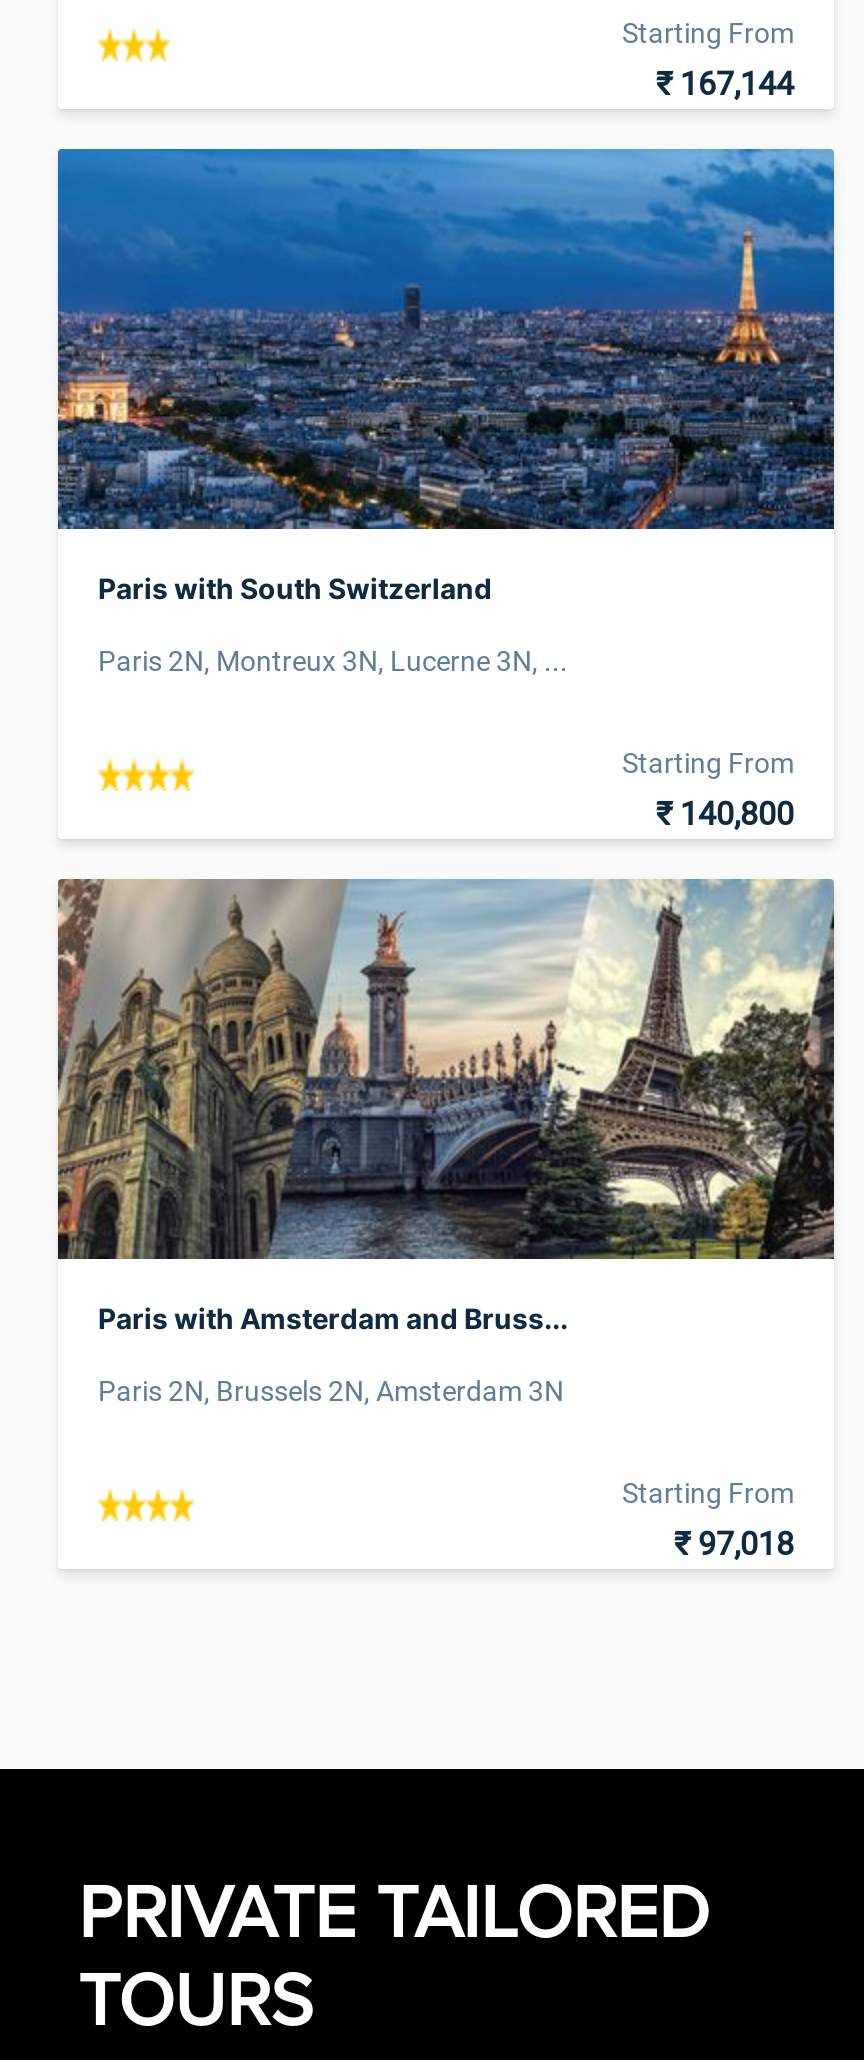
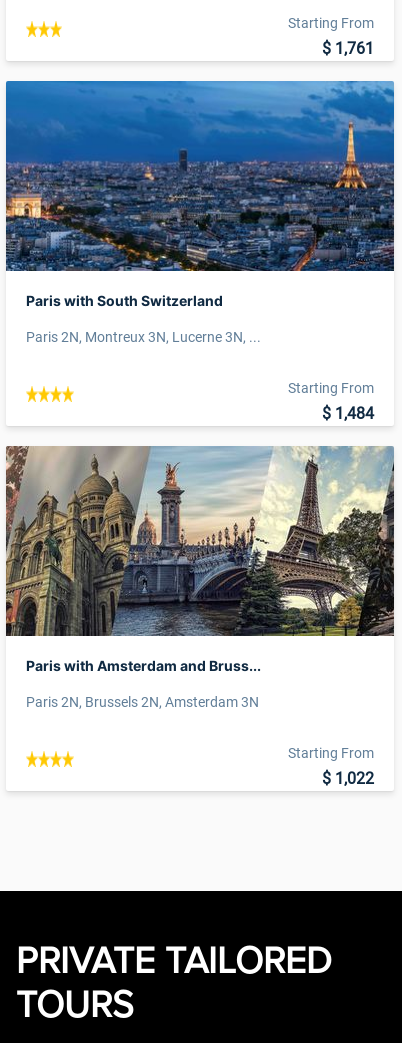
[656,61,794,103] ₹ 167,144 -> [322,37,374,58] $ 1,761
[656,791,794,833] ₹ 140,800 -> [322,402,374,423] $ 1,484
[674,1521,794,1563] ₹ 97,018 -> [322,767,374,788] $ 1,022

